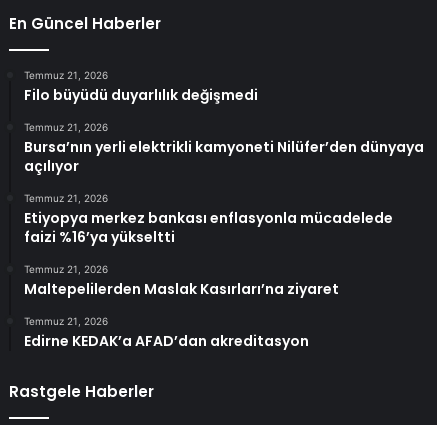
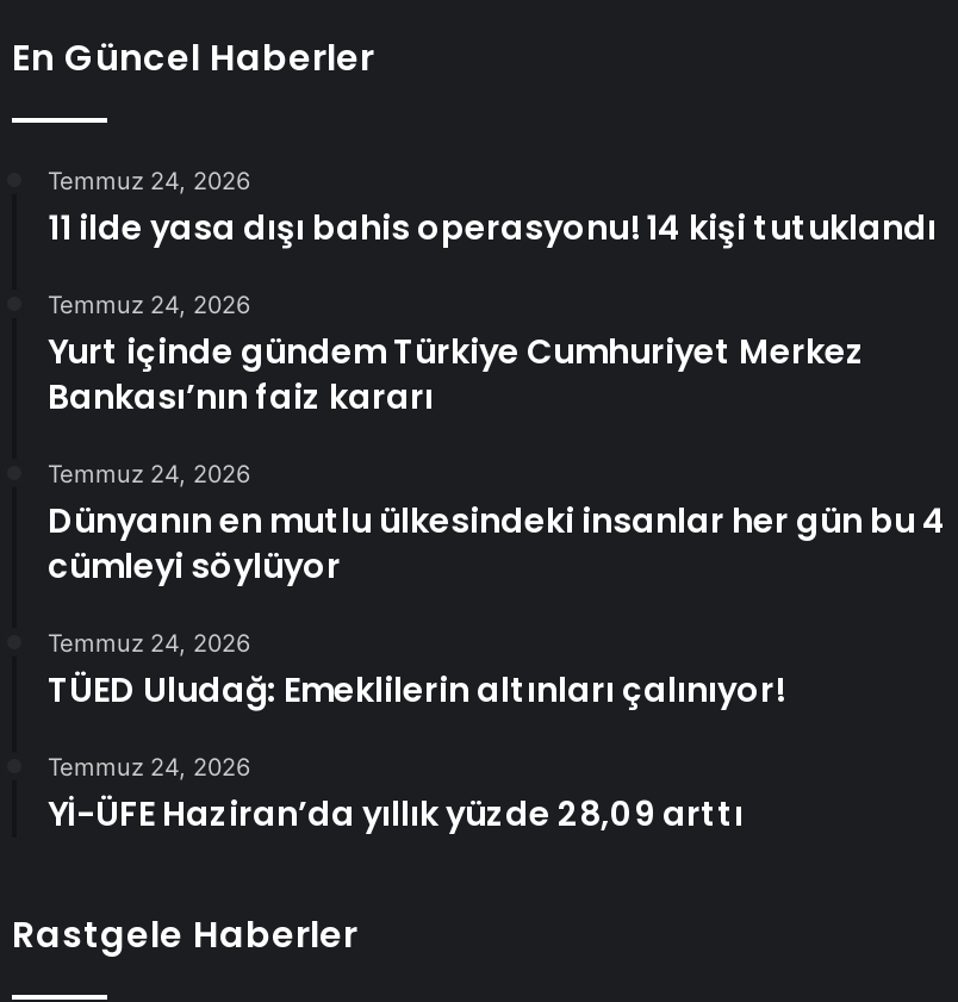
[24,68,258,104] Temmuz 21, 2026 | Filo büyüdü duyarlılık değişmedi -> [48,164,937,250] Temmuz 24, 2026 | 11 ilde yasa dışı bahis operasyonu! 14 kişi tutuklandı
[24,120,424,175] Temmuz 21, 2026 | Bursa’nın yerli elektrikli kamyoneti Nilüfer’den dünyaya | açılıyor -> [48,288,865,419] Temmuz 24, 2026 | Yurt içinde gündem Türkiye Cumhuriyet Merkez | Bankası’nın faiz kararı
[24,191,393,246] Temmuz 21, 2026 | Etiyopya merkez bankası enflasyonla mücadelede | faizi %16’ya yükseltti -> [48,458,946,589] Temmuz 24, 2026 | Dünyanın en mutlu ülkesindeki insanlar her gün bu 4 | cümleyi söylüyor
[24,262,339,298] Temmuz 21, 2026 | Maltepelilerden Maslak Kasırları’na ziyaret -> [48,627,784,712] Temmuz 24, 2026 | TÜED Uludağ: Emeklilerin altınları çalınıyor!
[24,314,309,350] Temmuz 21, 2026 | Edirne KEDAK’a AFAD’dan akreditasyon -> [48,751,744,836] Temmuz 24, 2026 | Yİ-ÜFE Haziran’da yıllık yüzde 28,09 arttı

